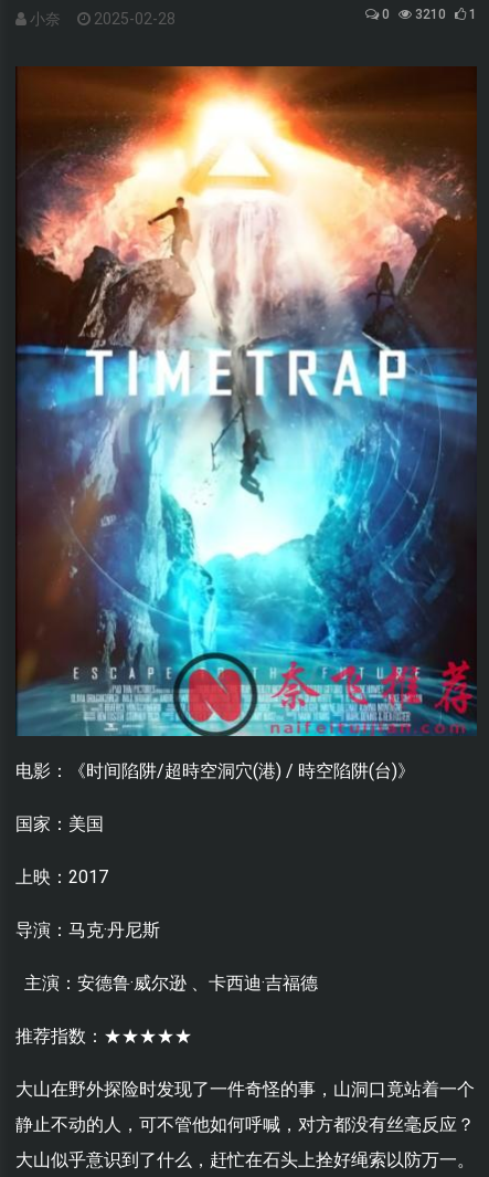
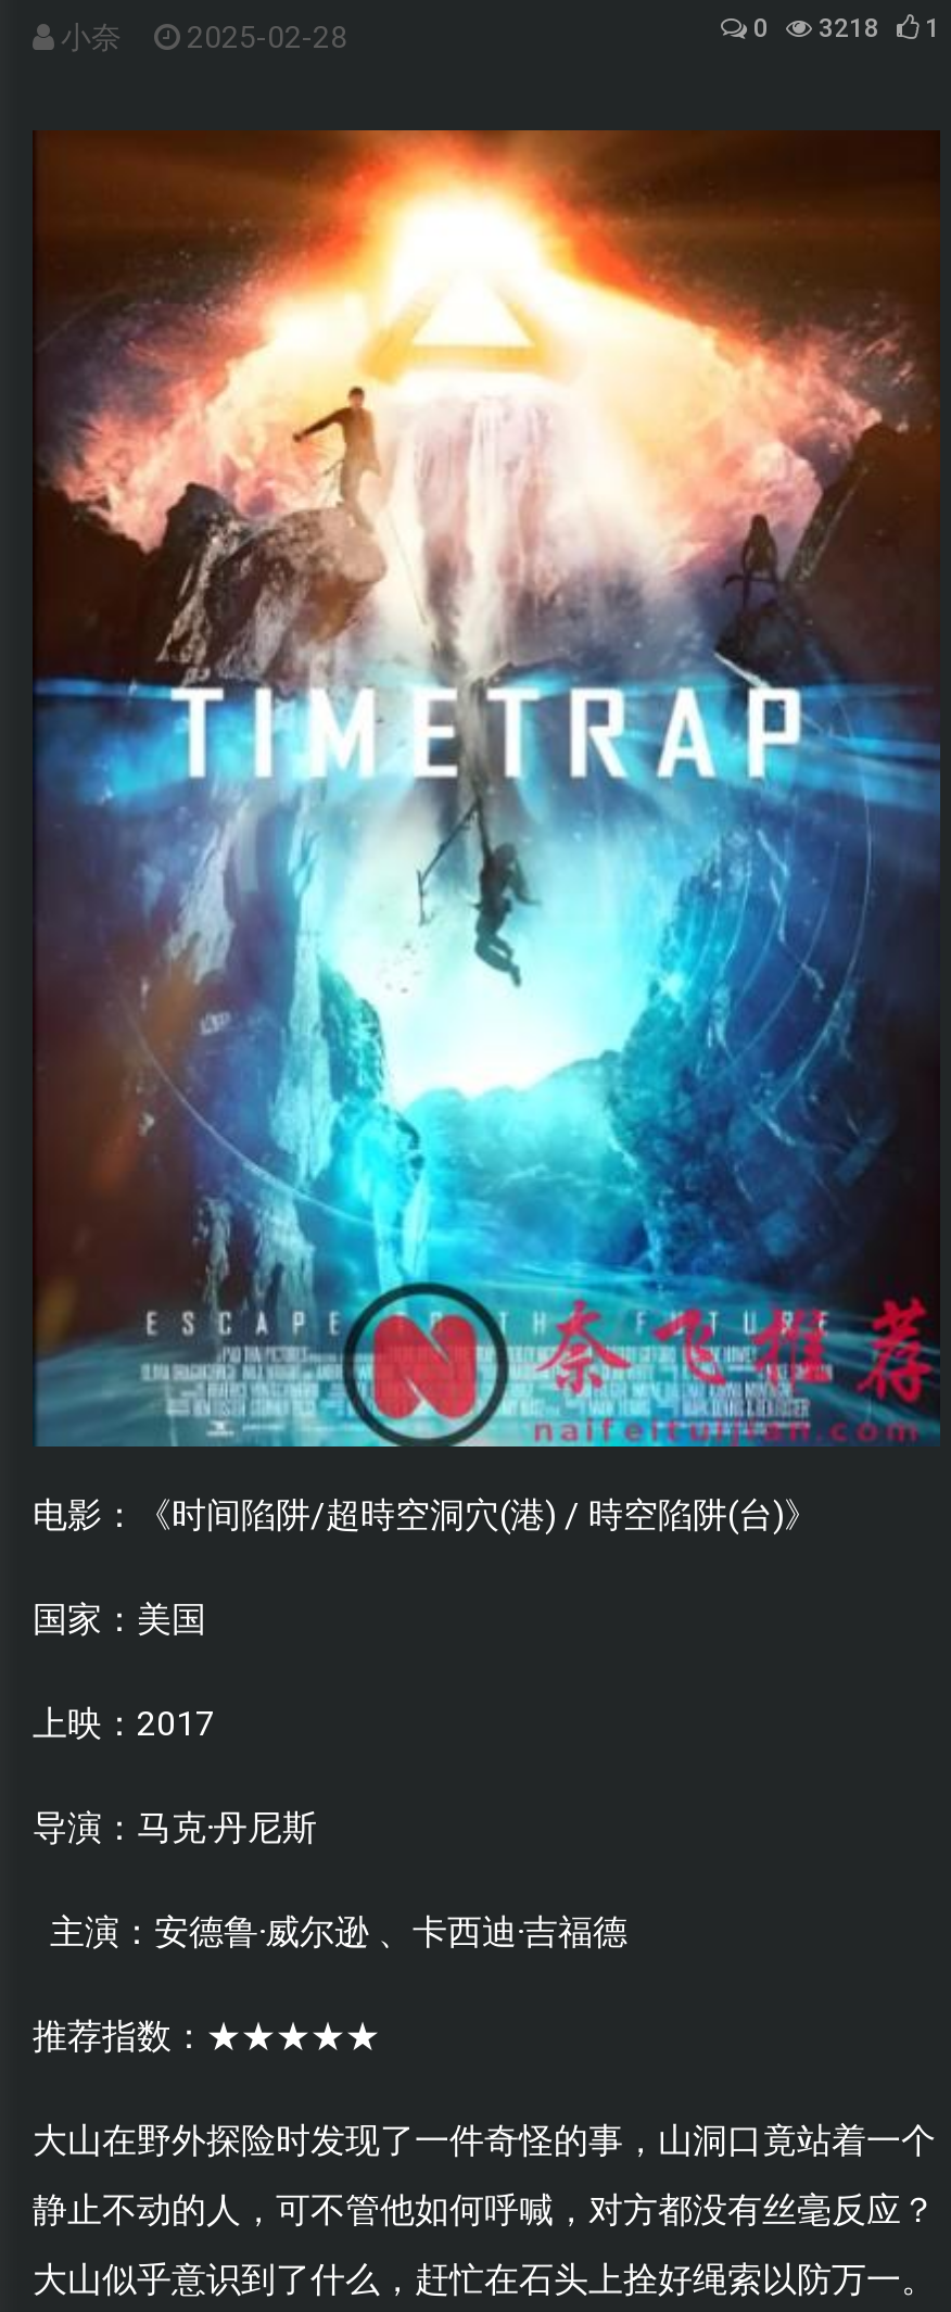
[379,7,477,22] 0 3210 1 -> [747,13,940,43] 0 3218 1

